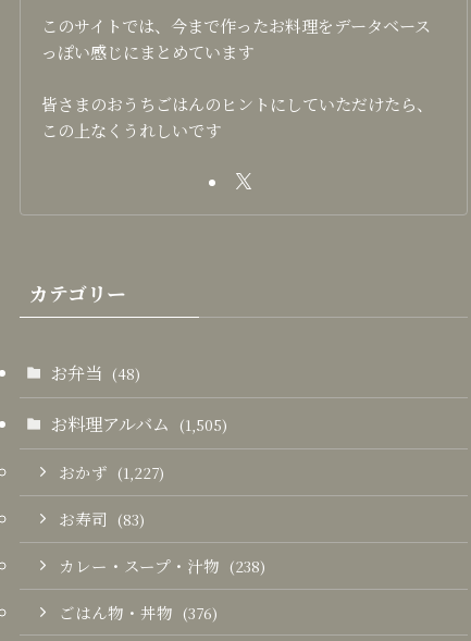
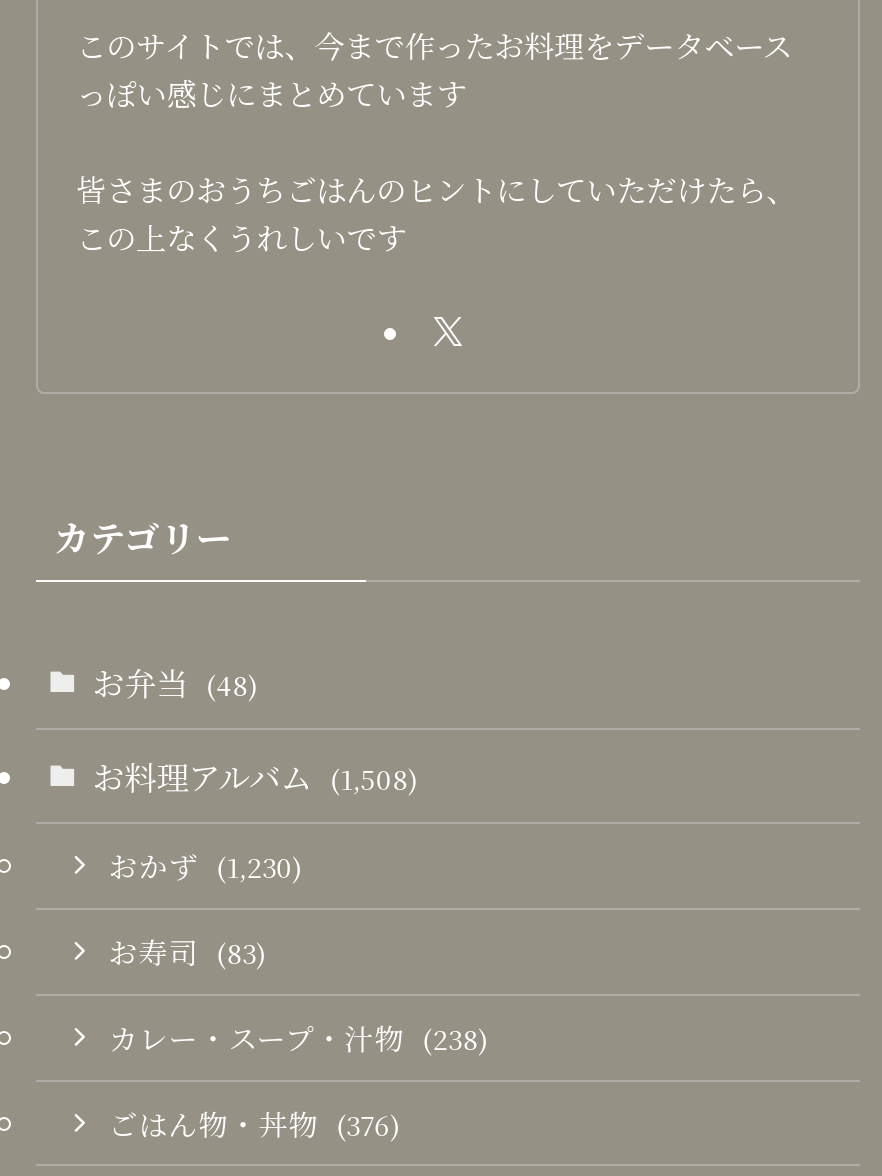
[50,411,227,437] お料理アルバム (1,505) -> [92,753,418,801] お料理アルバム (1,508)
[59,461,164,484] おかず (1,227) -> [108,845,302,887] おかず (1,230)

